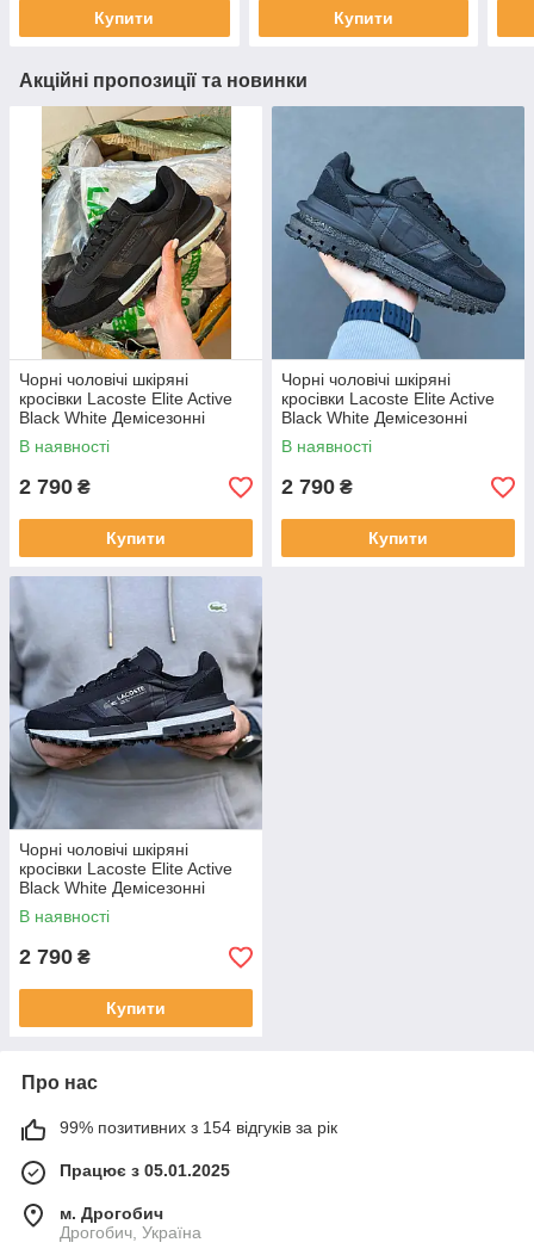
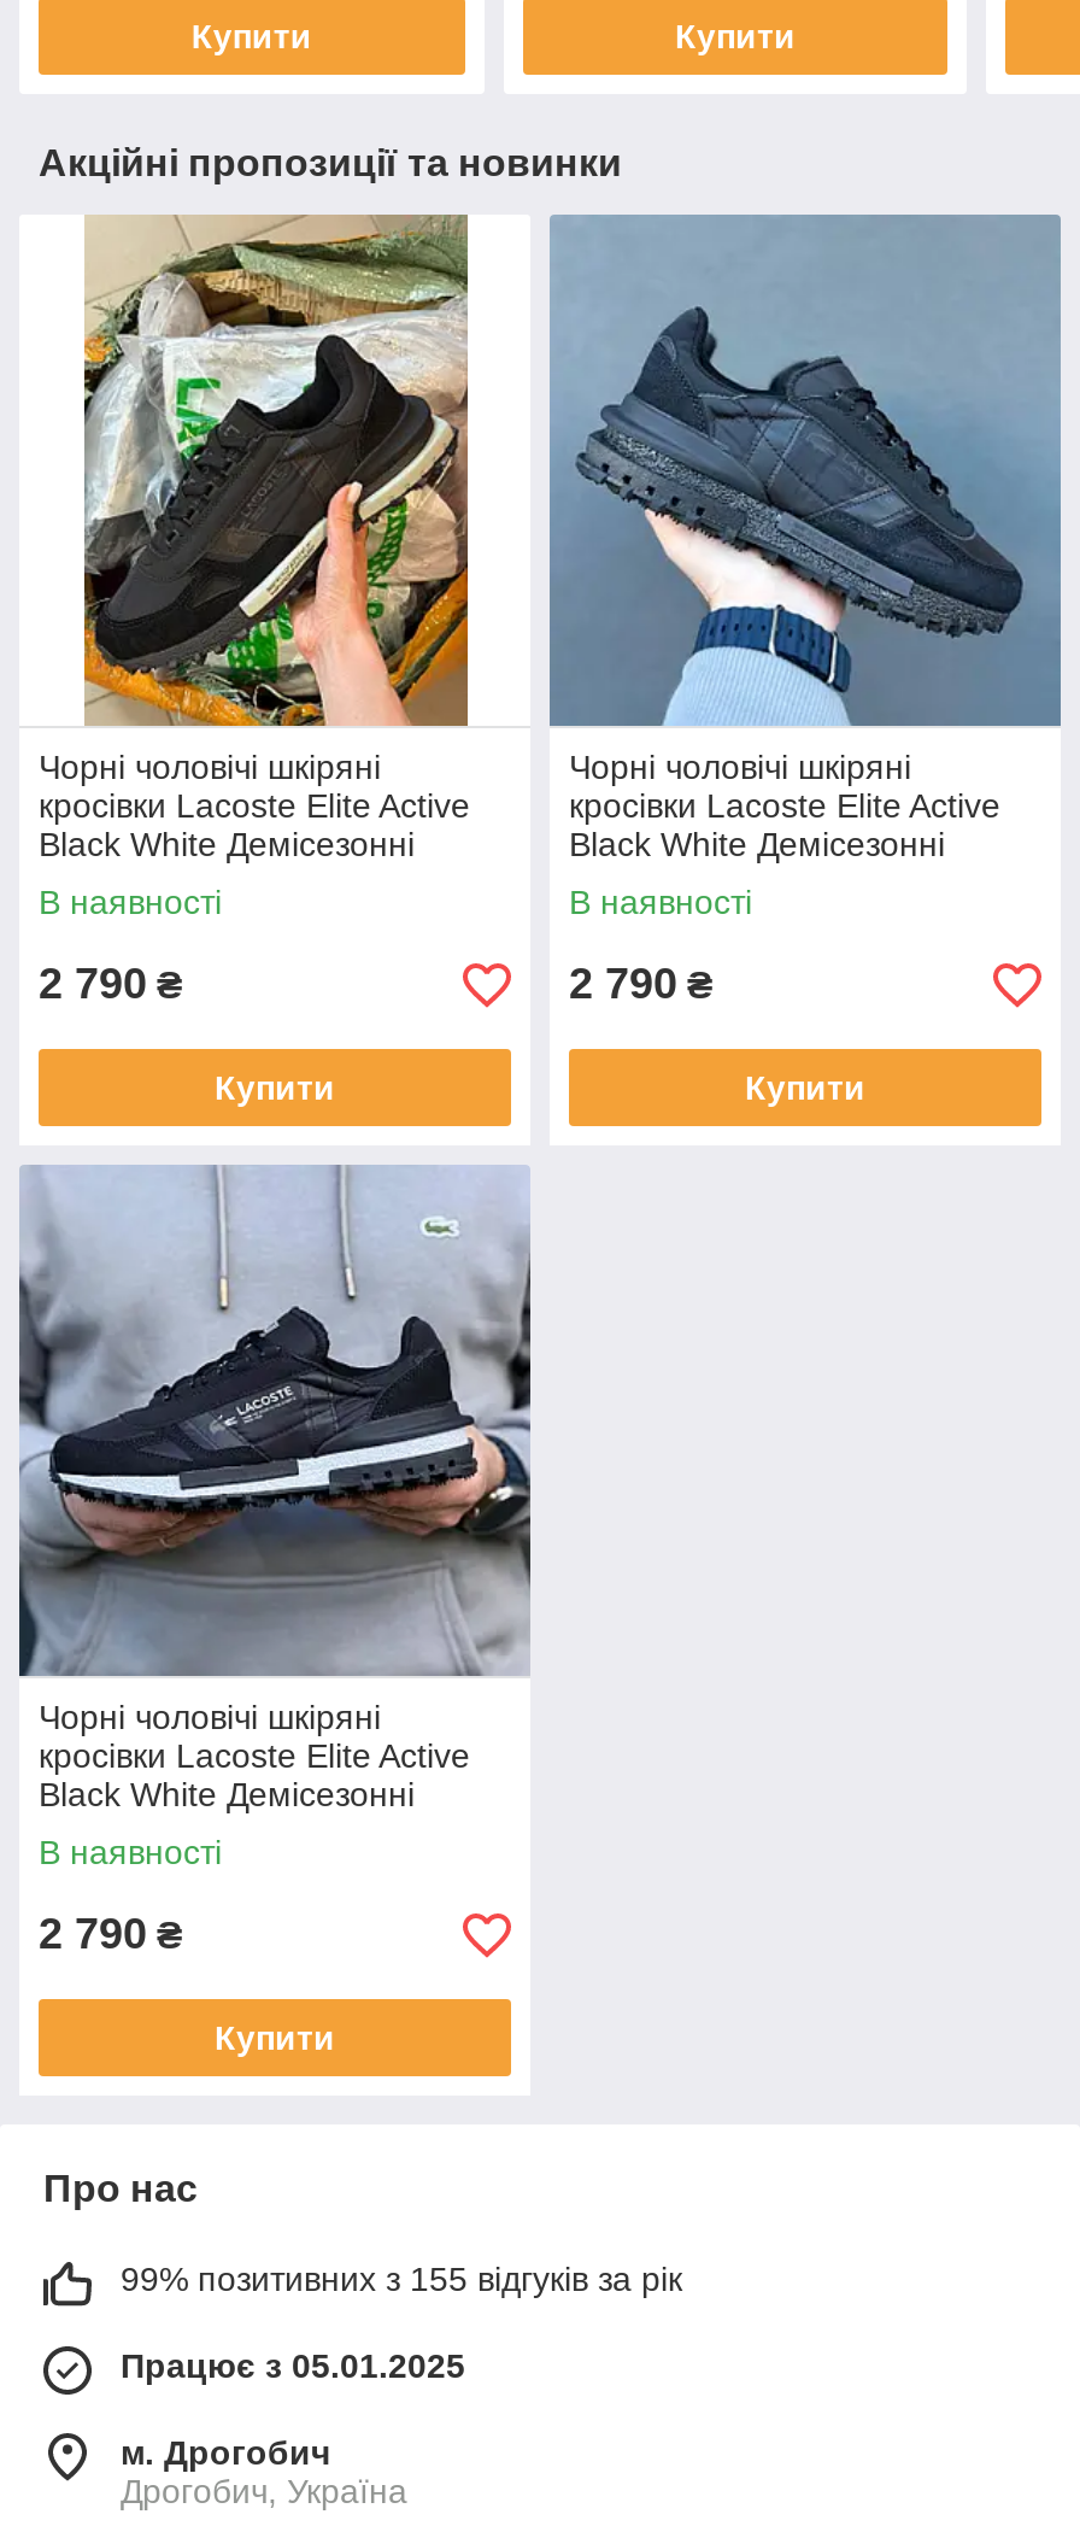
[60,1118,337,1137] 99% позитивних з 154 відгуків за рік -> [121,2261,682,2299] 99% позитивних з 155 відгуків за рік

